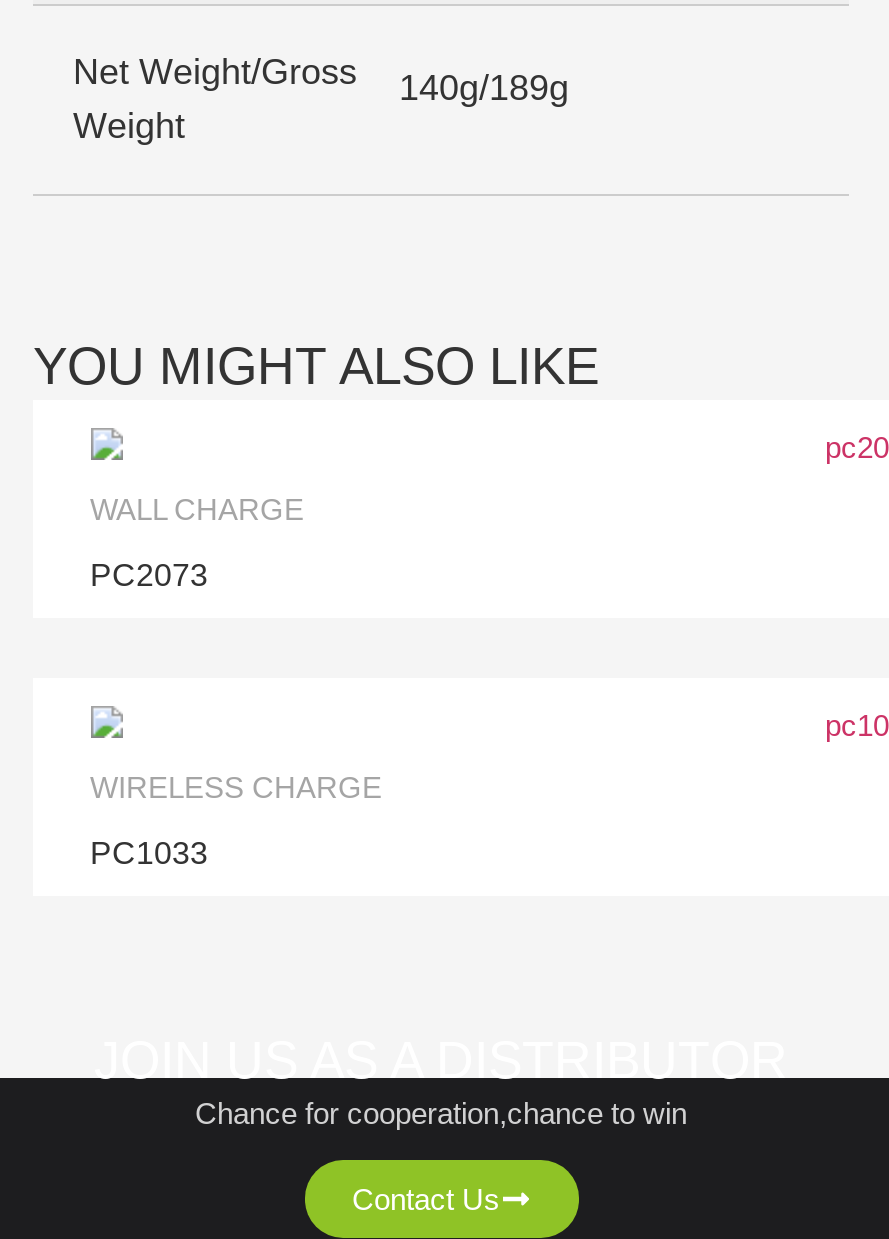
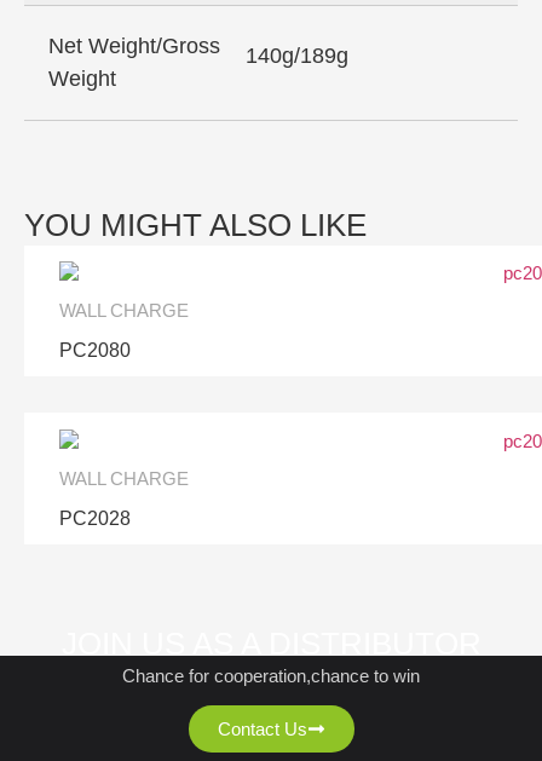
[90,558,208,592] PC2073 -> [59,340,130,361] PC2080
[90,769,382,803] WIRELESS CHARGE -> [59,468,188,489] WALL CHARGE
[90,836,208,870] PC1033 -> [59,509,130,529] PC2028

